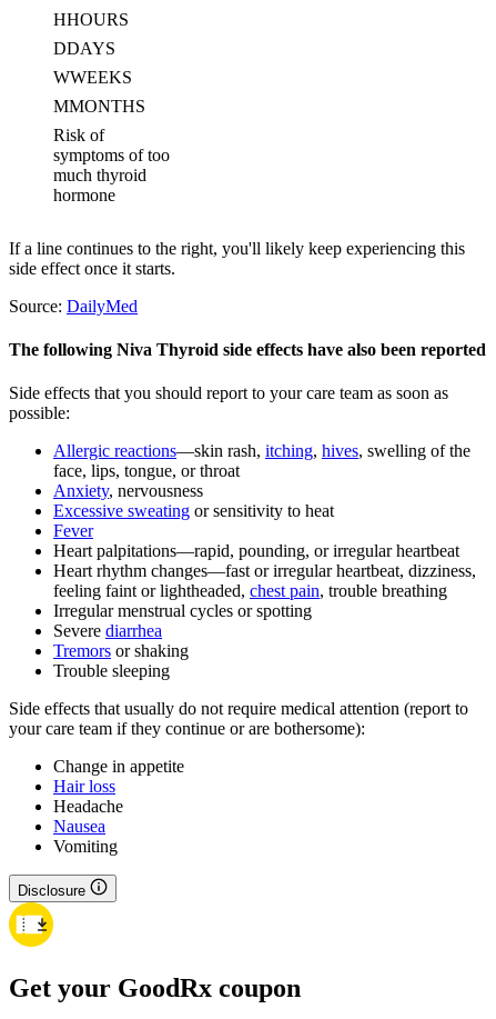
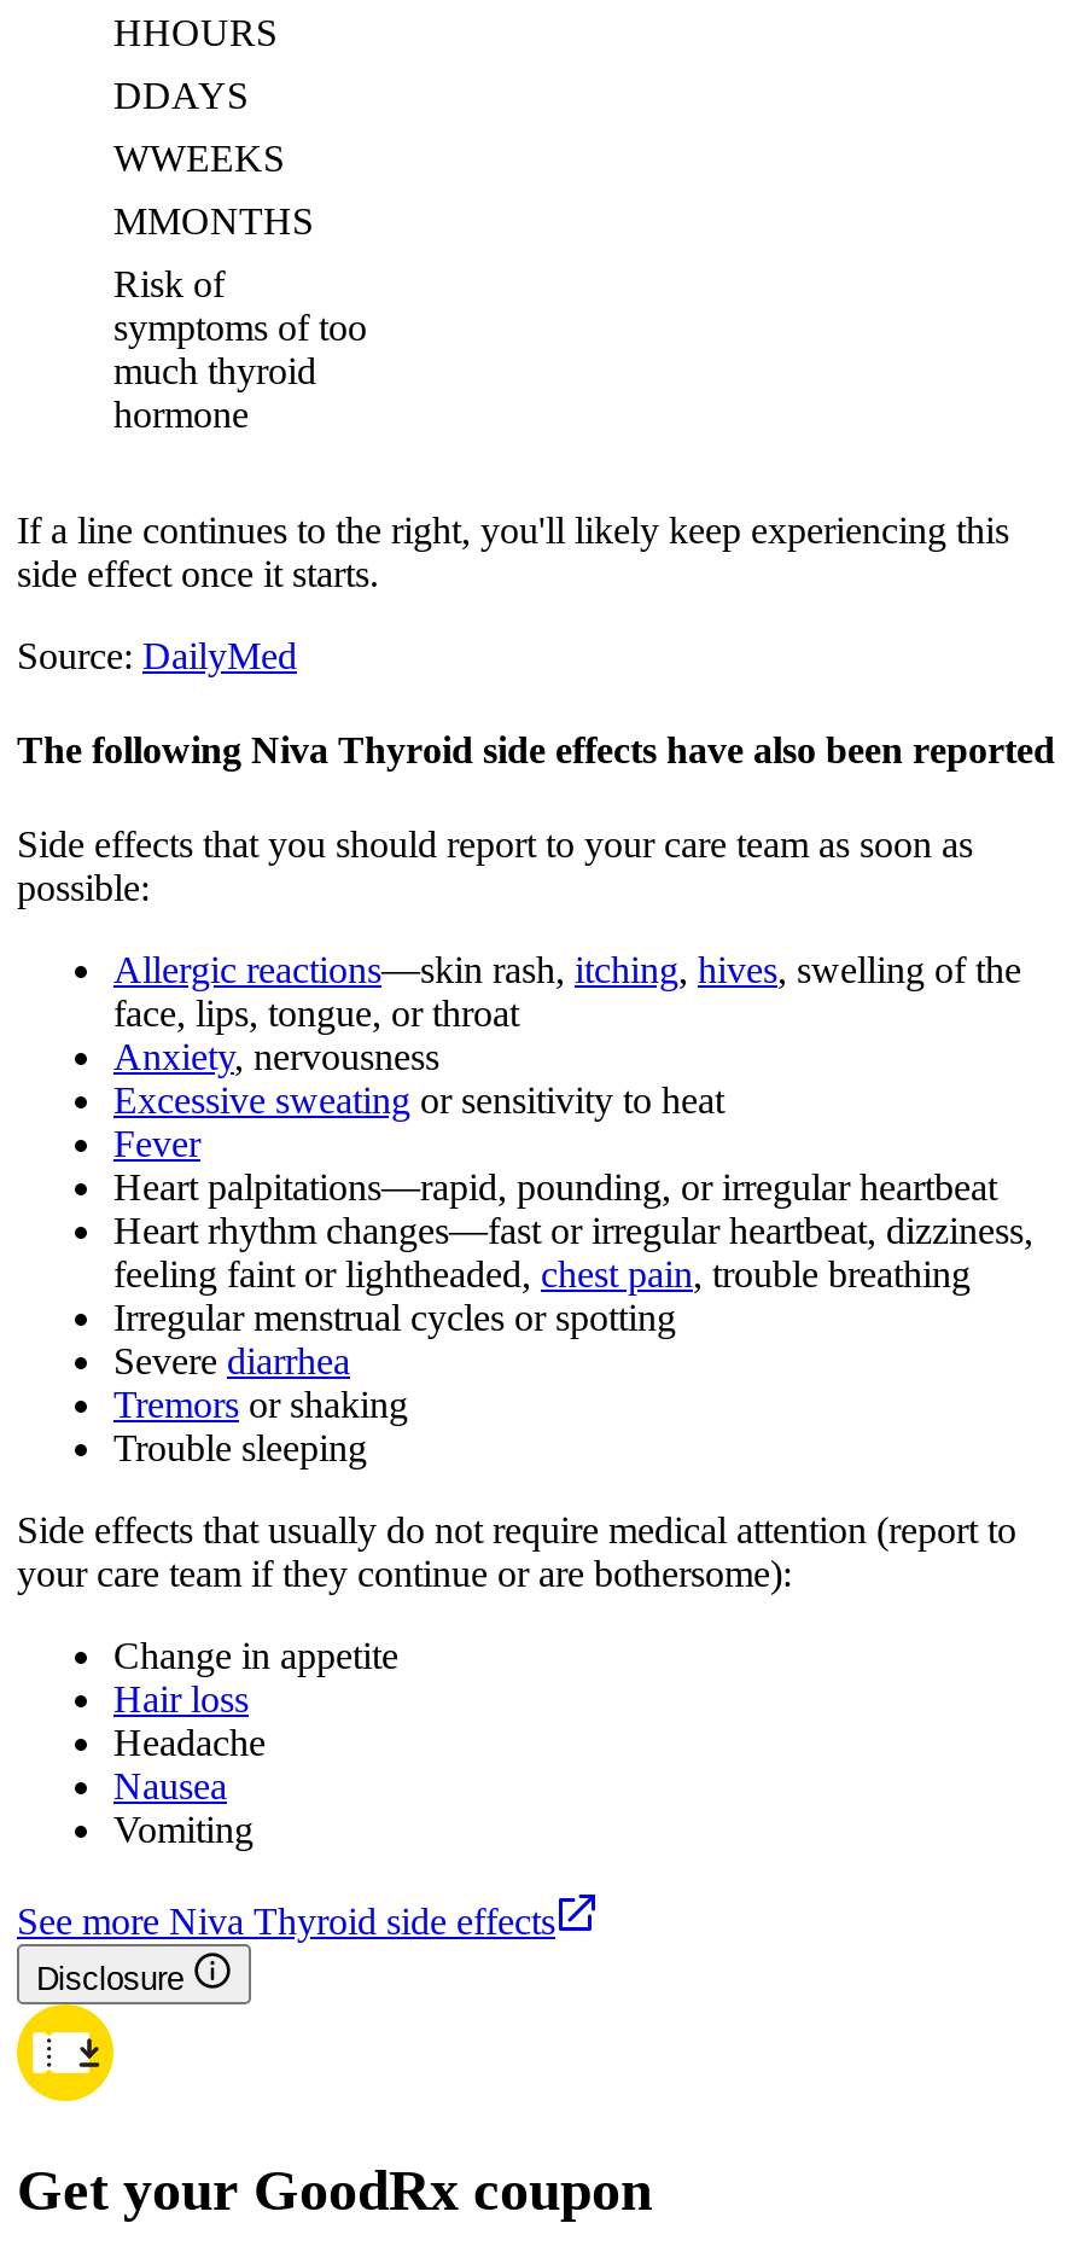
none -> [17,1902,555,1943] See more Niva Thyroid side effects

